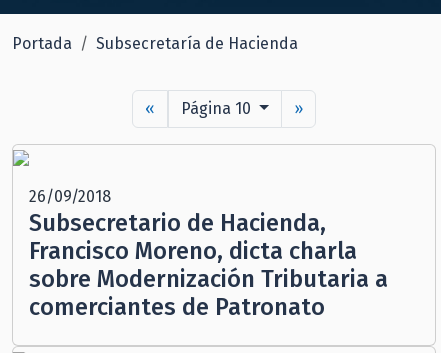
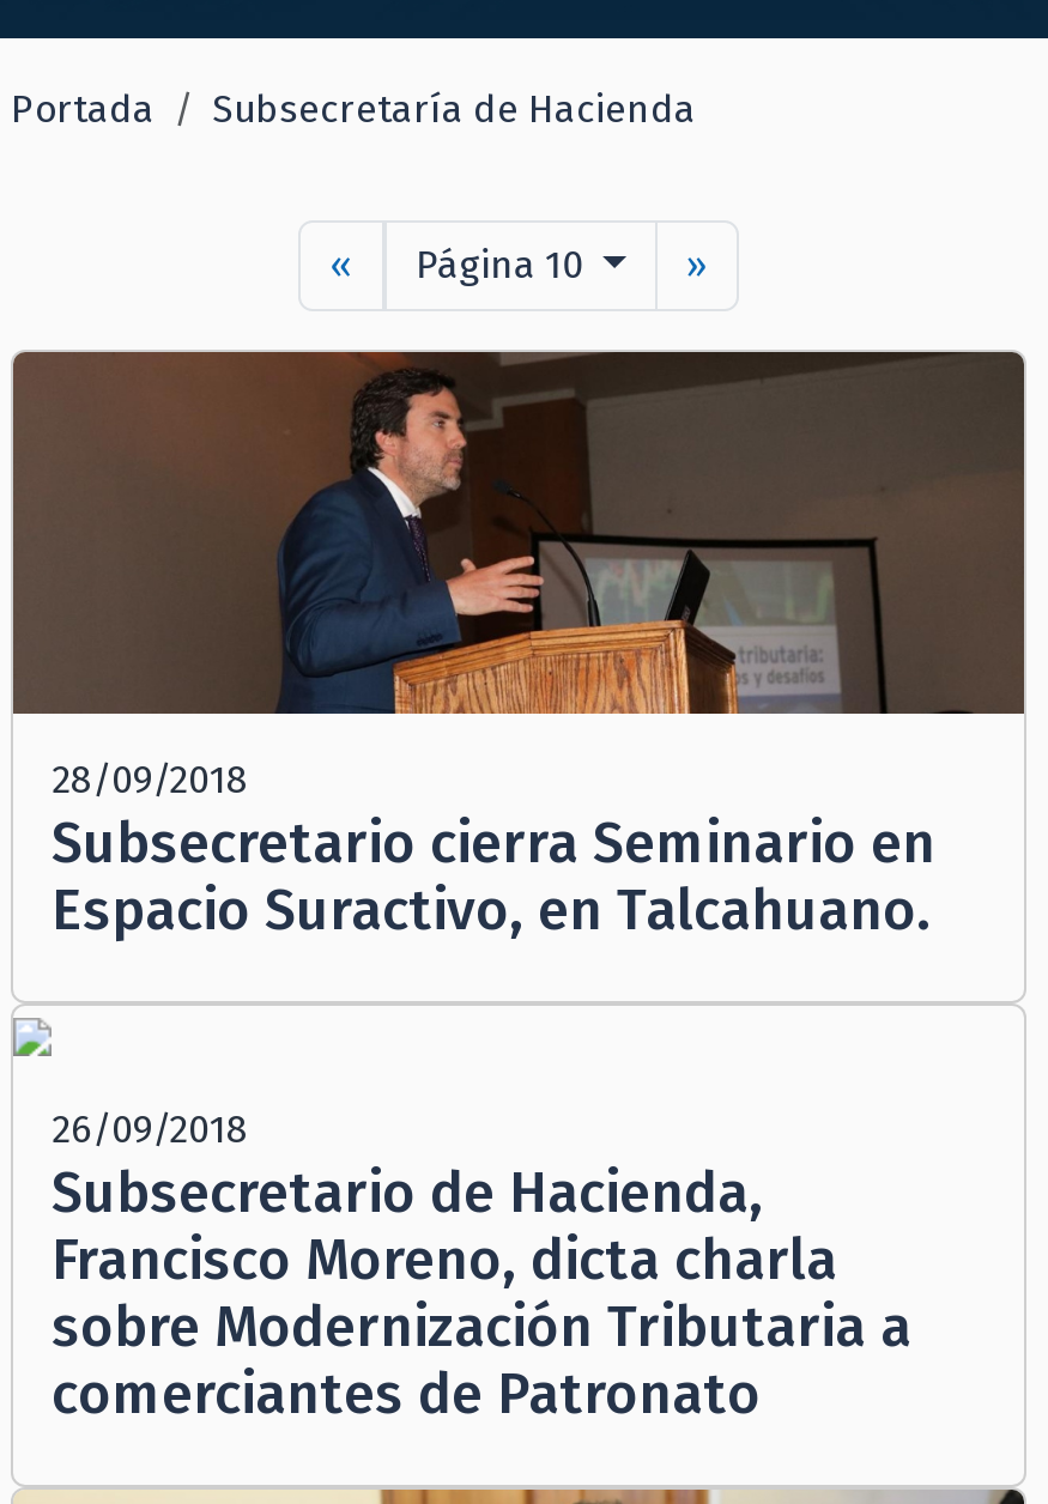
none -> [11,350,1026,944] [image] | 28/09/2018 | Subsecretario cierra Seminario en | Espacio Suractivo, en Talcahuano.

